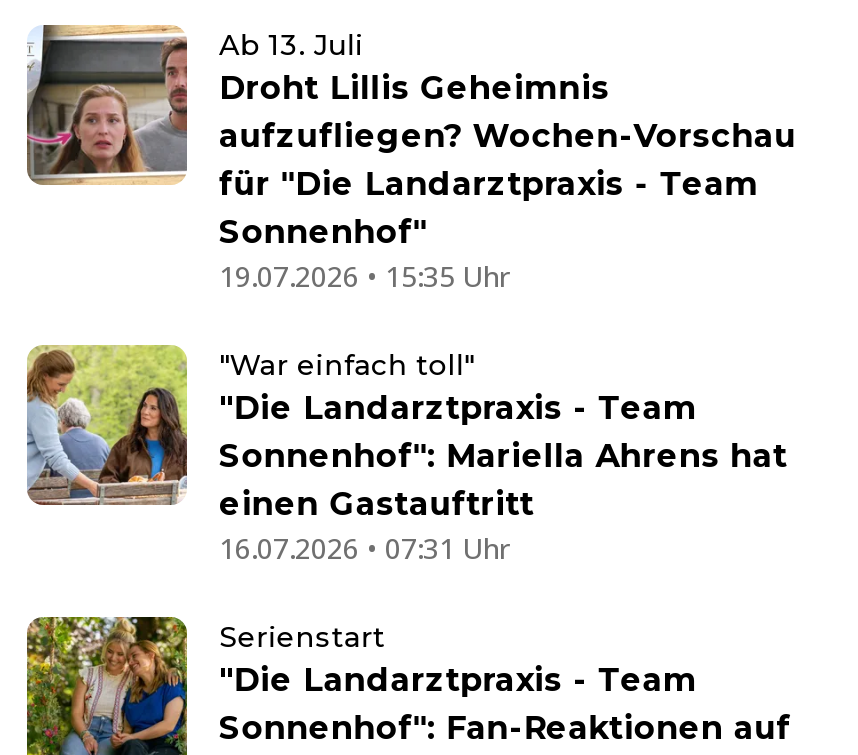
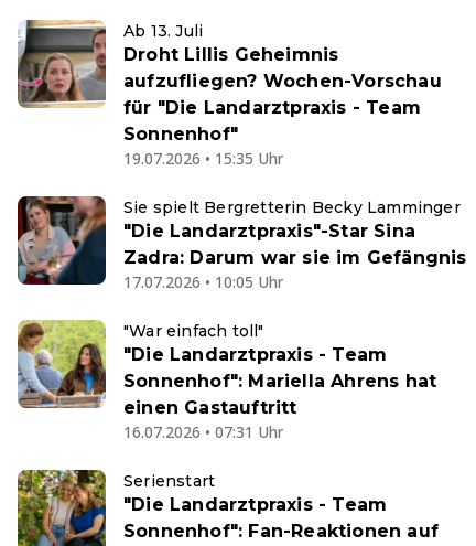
none -> [17,195,467,293] [image] | Sie spielt Bergretterin Becky Lamminger | "Die Landarztpraxis"-Star Sina | Zadra: Darum war sie im Gefängnis | 17.07.2026 • 10:05 Uhr

